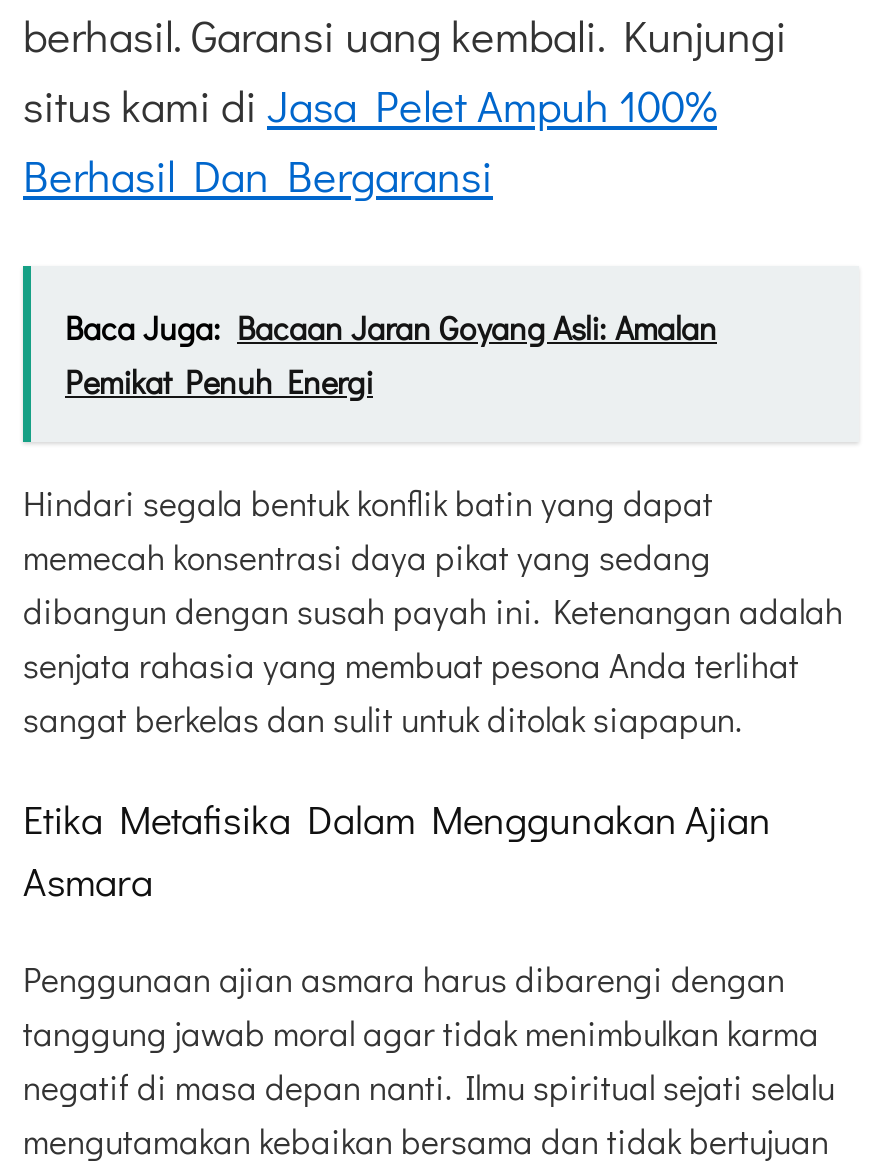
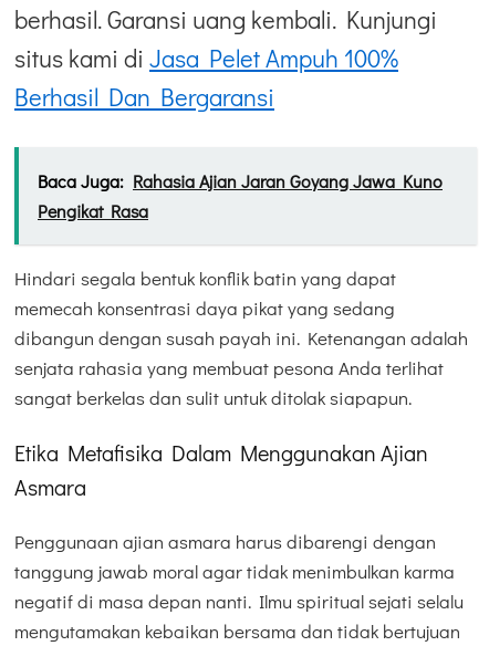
[65,305,717,401] Baca Juga: Bacaan Jaran Goyang Asli: Amalan | Pemikat Penuh Energi -> [38,169,443,222] Baca Juga: Rahasia Ajian Jaran Goyang Jawa Kuno | Pengikat Rasa

